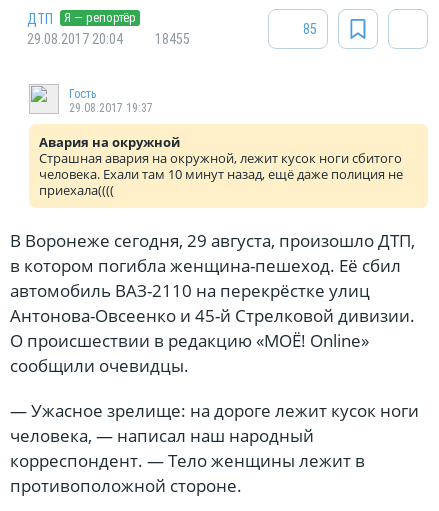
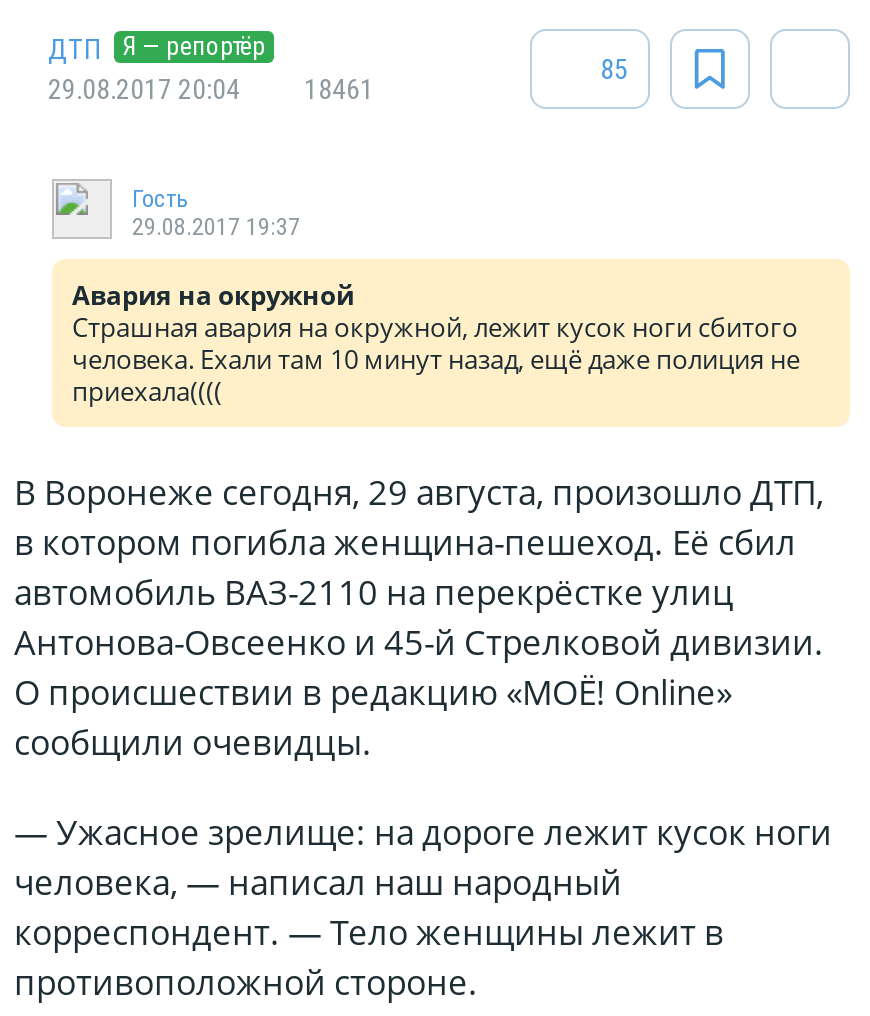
[27,31,190,47] 29.08.2017 20:04 18455 -> [48,74,374,106] 29.08.2017 20:04 18461

